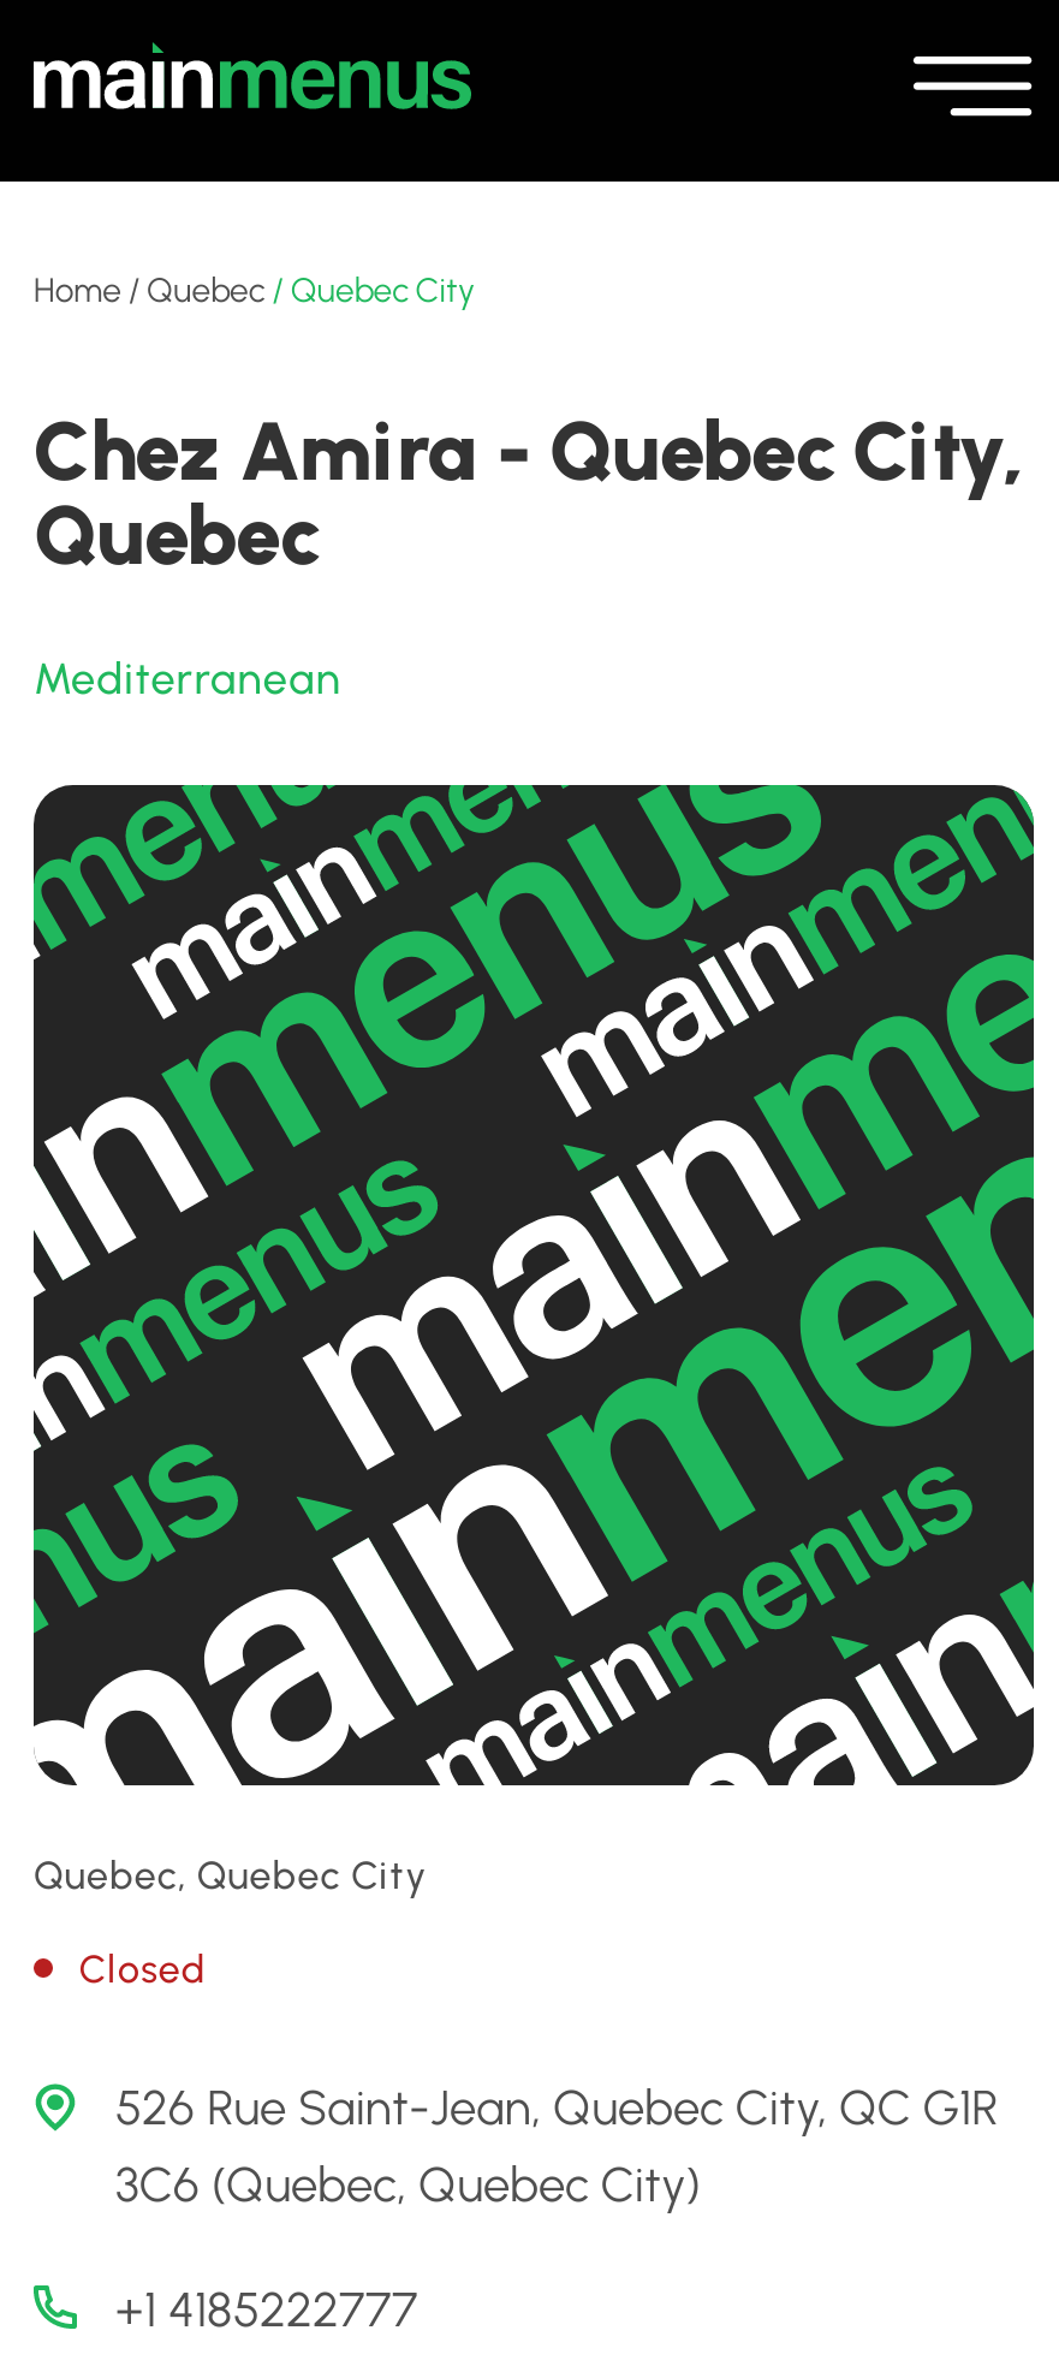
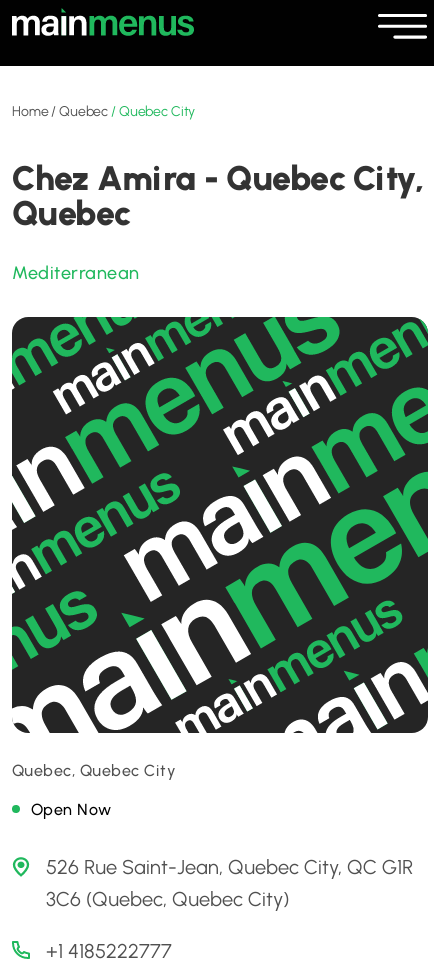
[79,1946,207,1992] Closed -> [31,800,112,819] Open Now

